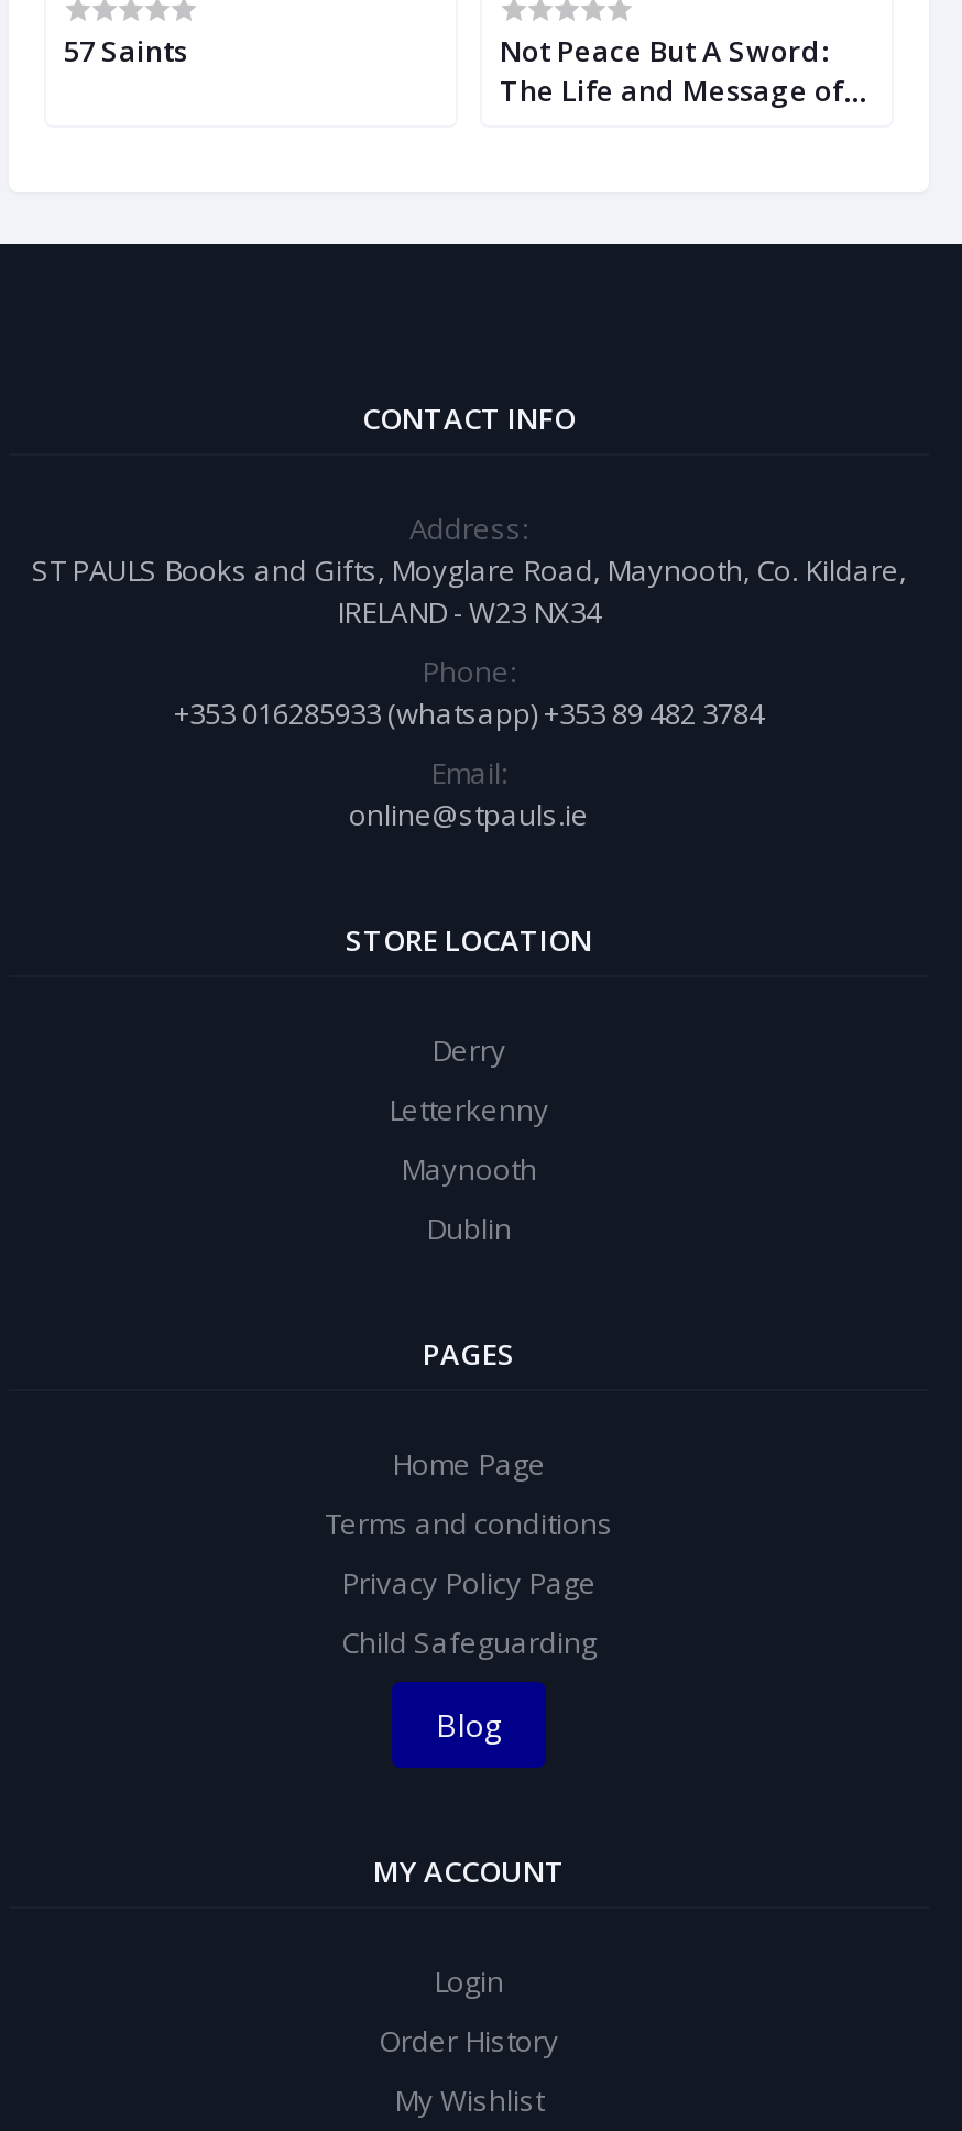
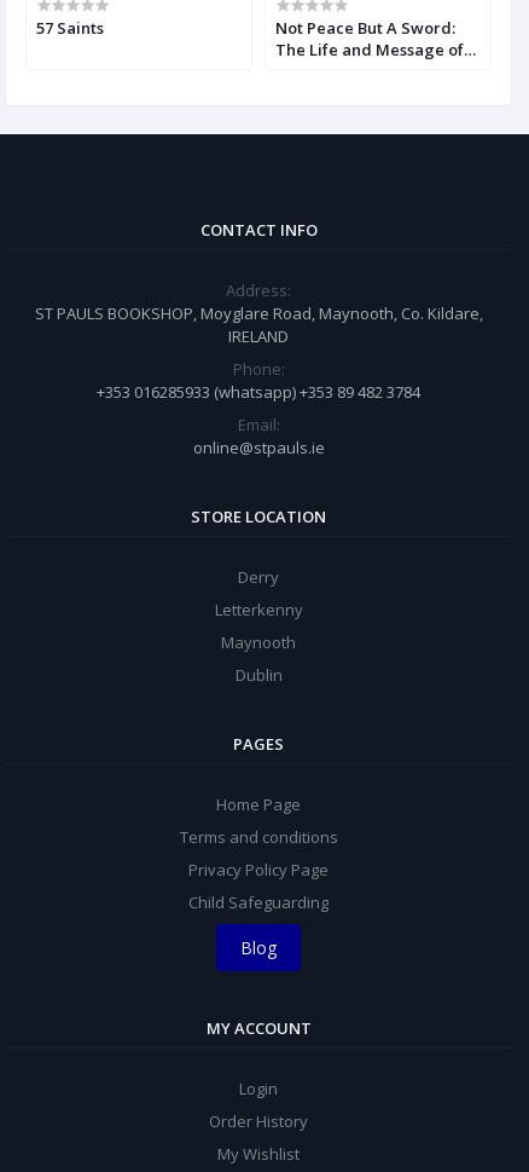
[32,551,906,633] ST PAULS Books and Gifts, Moyglare Road, Maynooth, Co. Kildare, | IRELAND - W23 NX34 -> [34,303,483,348] ST PAULS BOOKSHOP, Moyglare Road, Maynooth, Co. Kildare, | IRELAND

